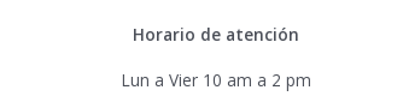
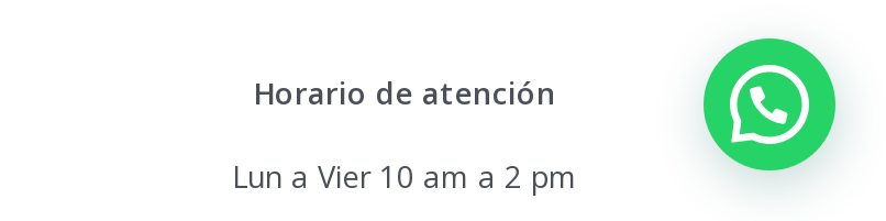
none -> [699,36,840,181] [image]

